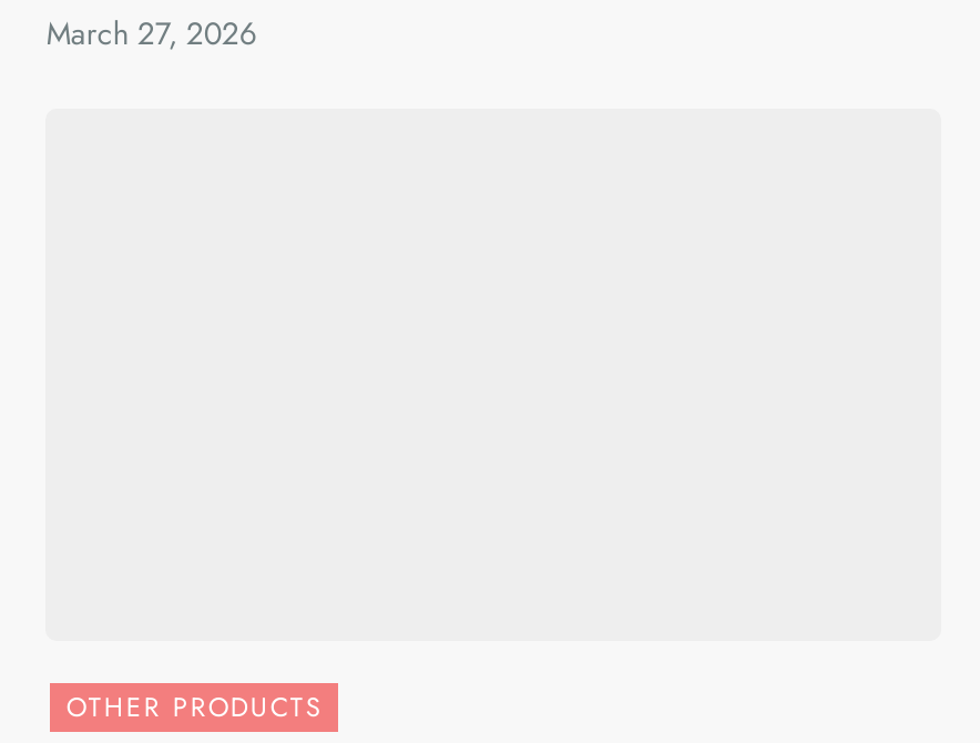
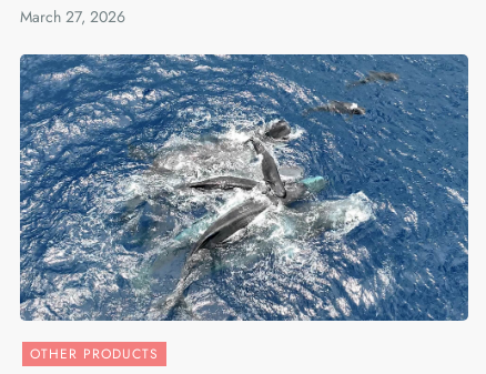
none -> [19,53,469,322] [image]

